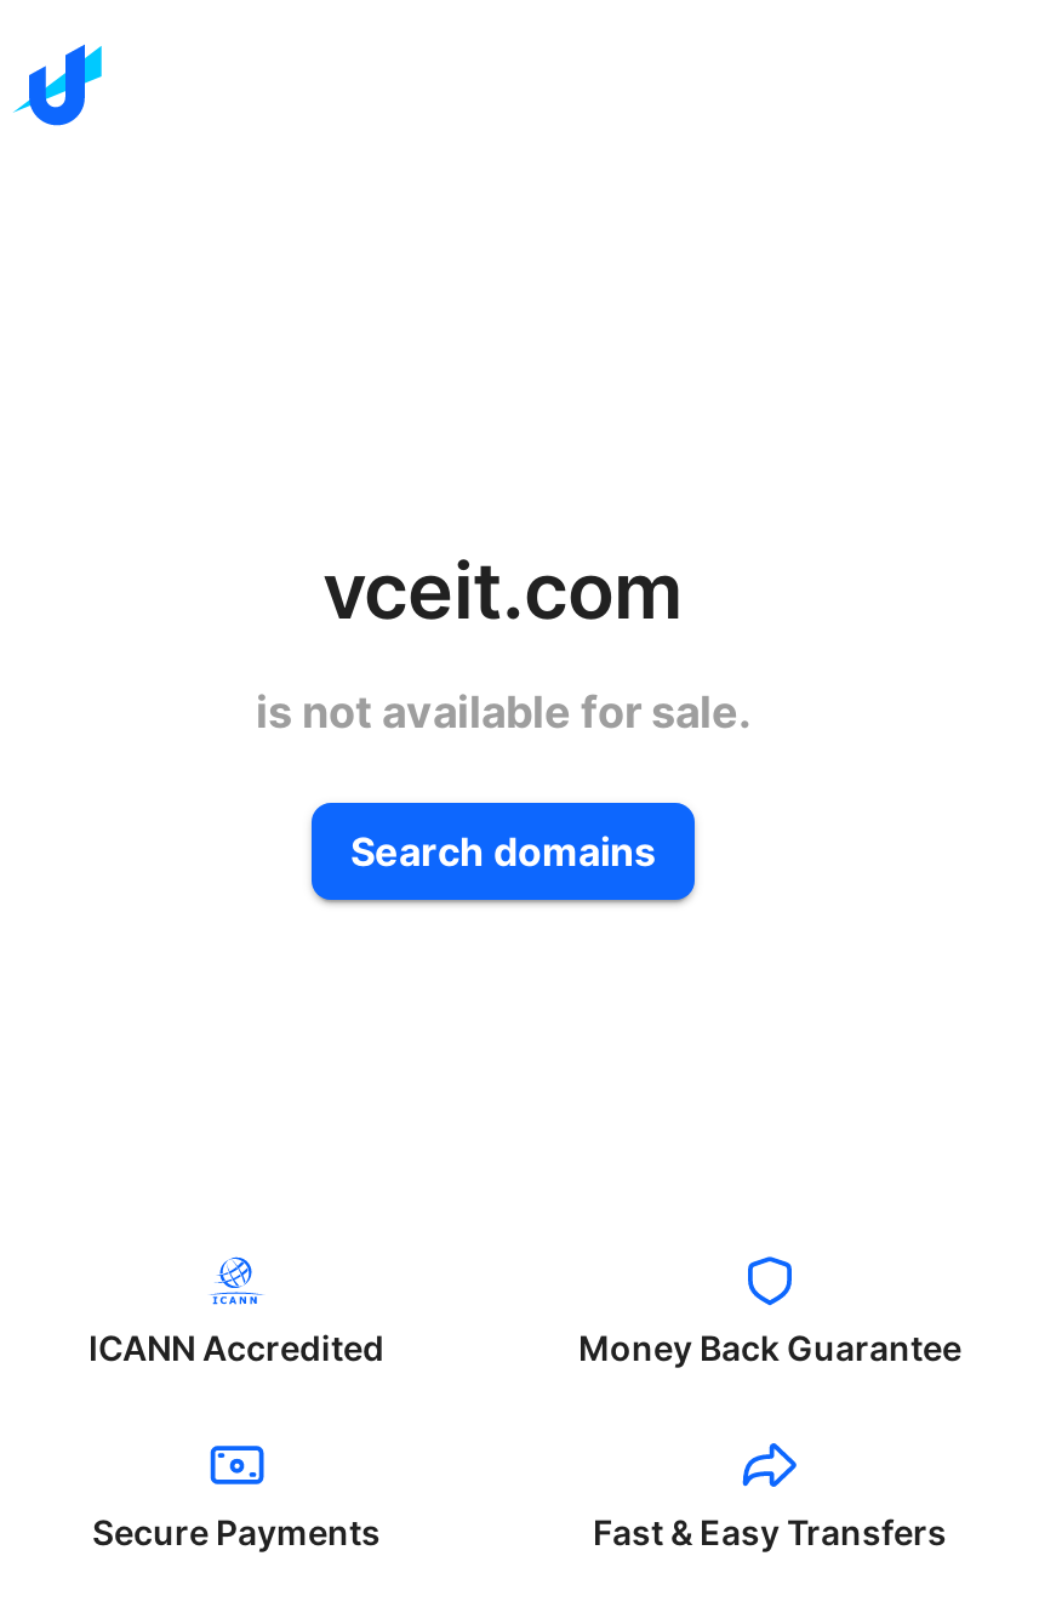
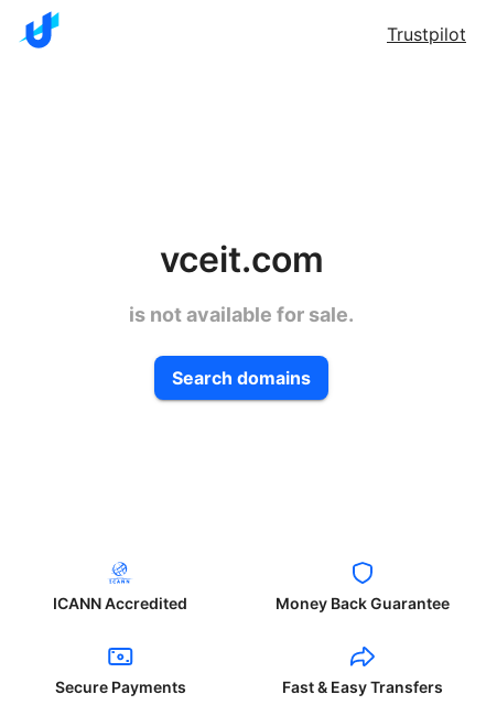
none -> [387,23,466,45] Trustpilot

